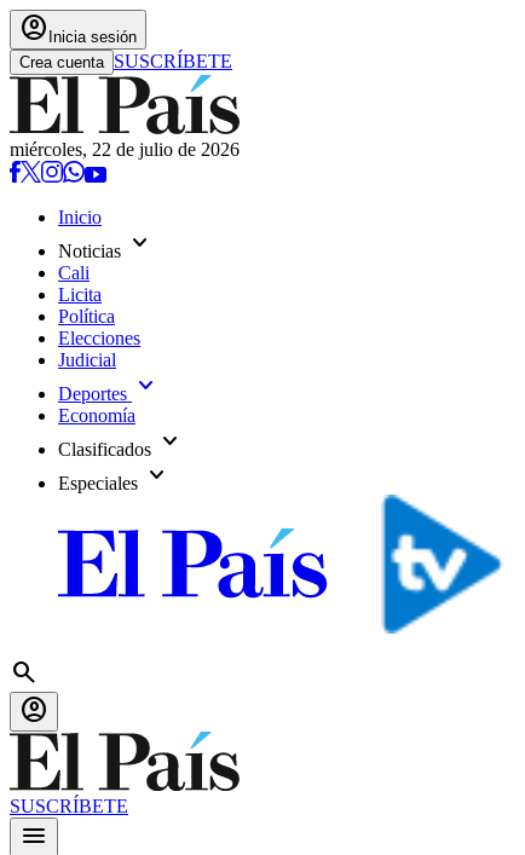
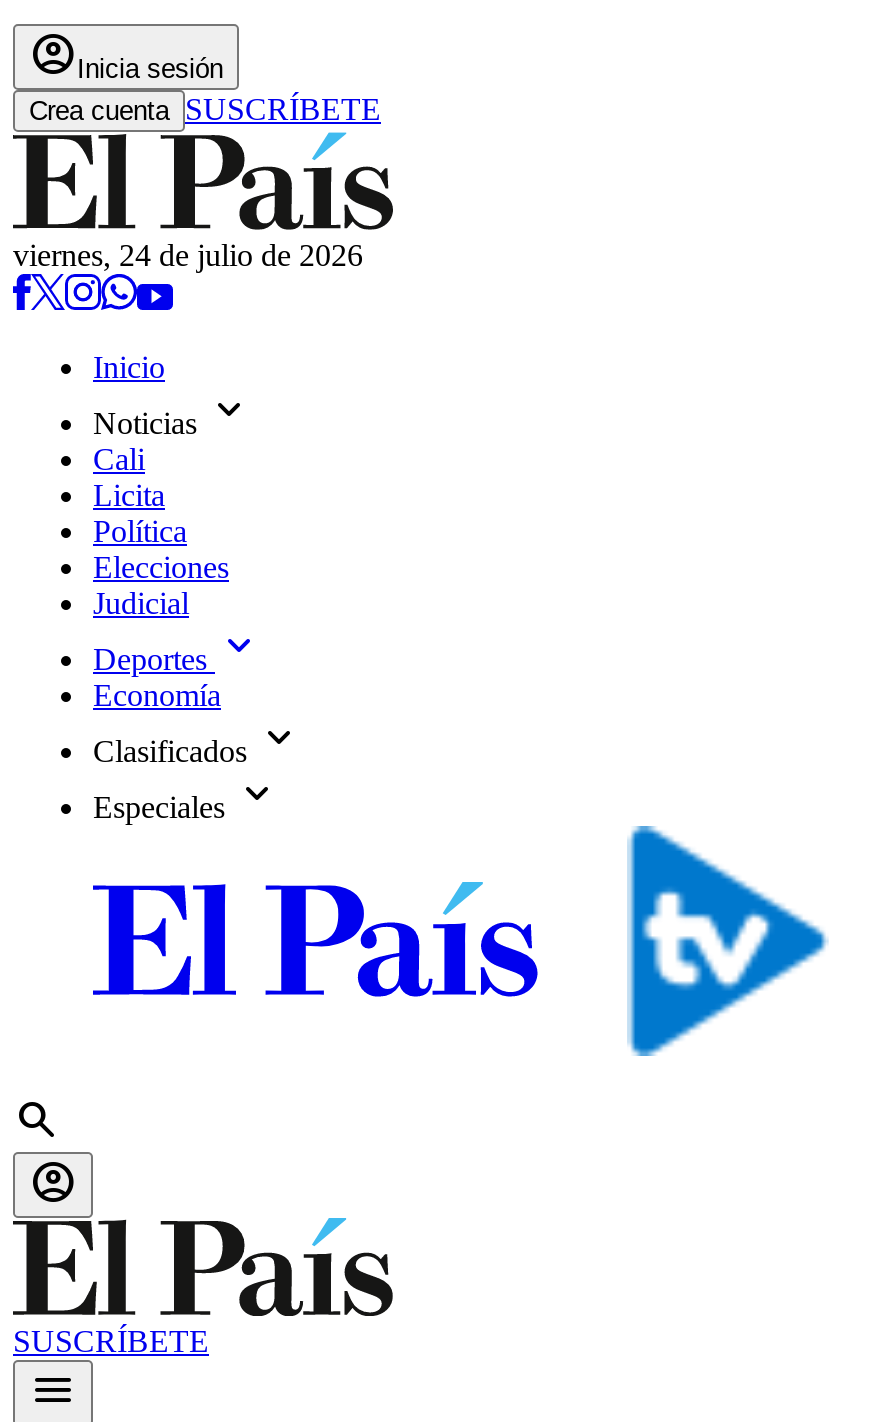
[10,139,240,160] miércoles, 22 de julio de 2026 -> [13,238,363,272] viernes, 24 de julio de 2026

